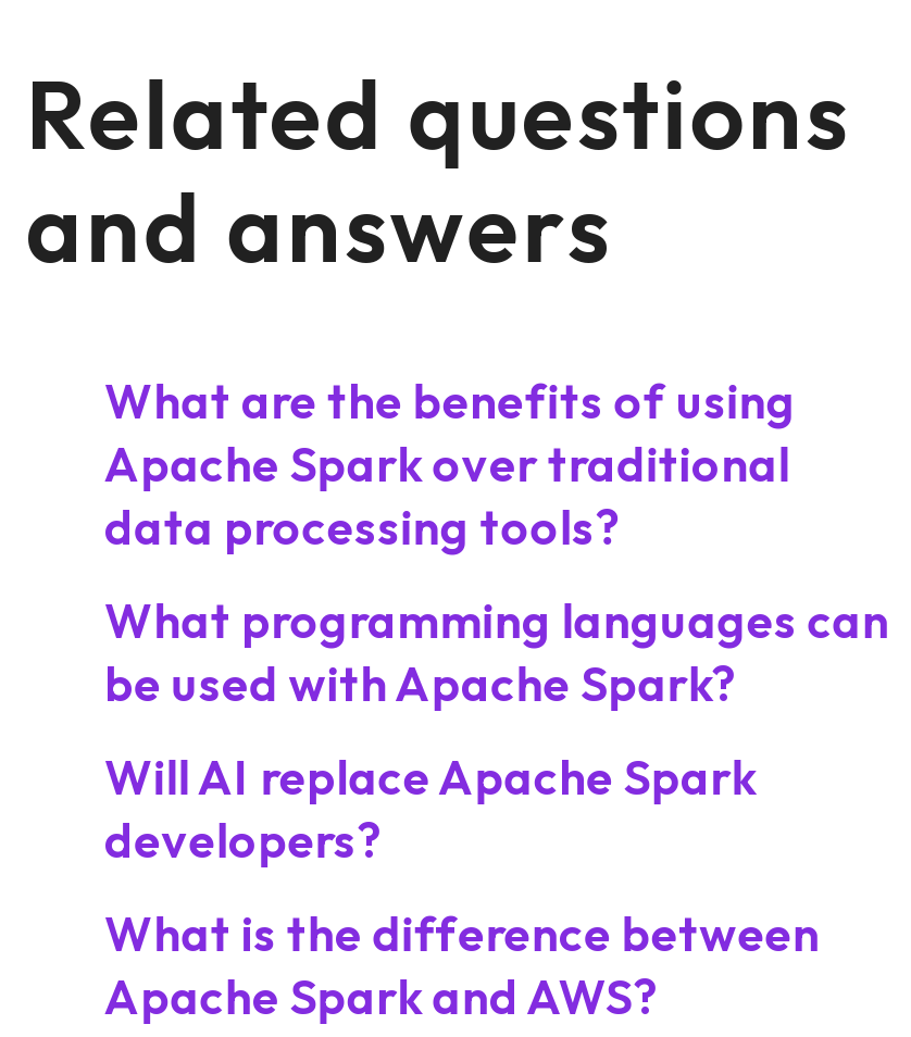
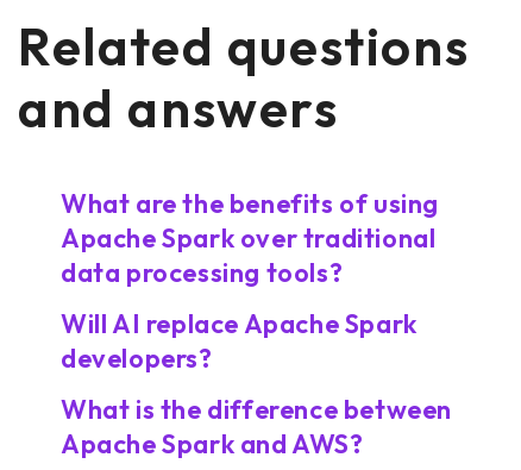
[104,590,889,714] What programming languages can | be used with Apache Spark? -> none

